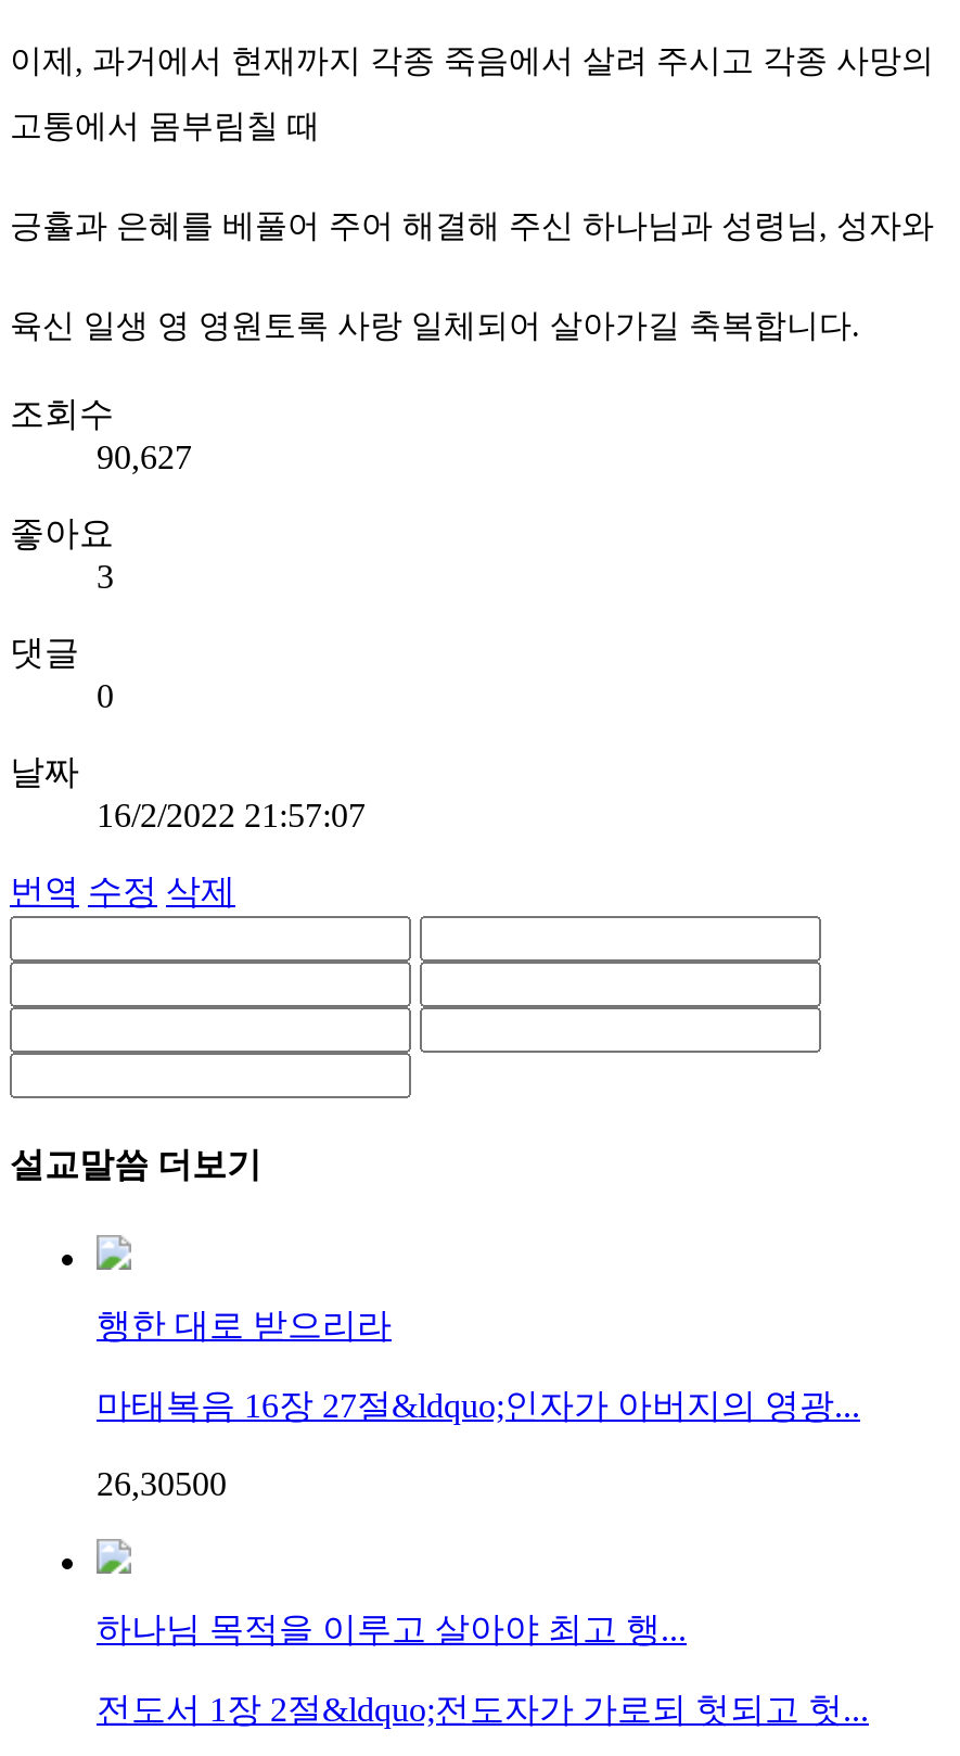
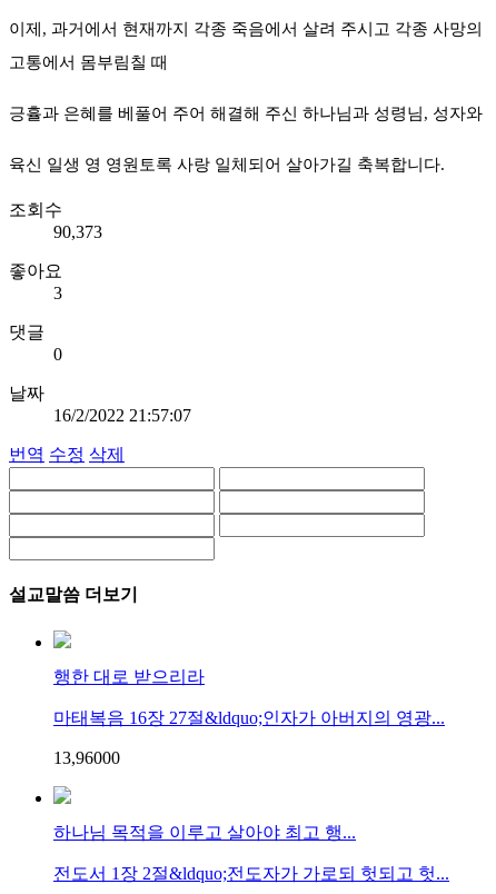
[97,438,192,475] 90,627 -> [53,222,102,241] 90,373
[97,1466,227,1503] 26,30500 -> [53,749,120,768] 13,96000

